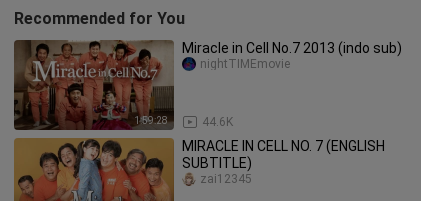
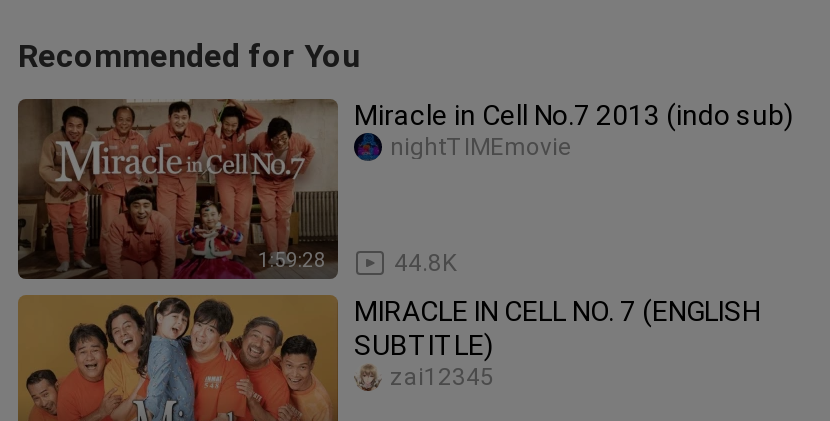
[202,115,233,129] 44.6K -> [394,249,456,277] 44.8K

